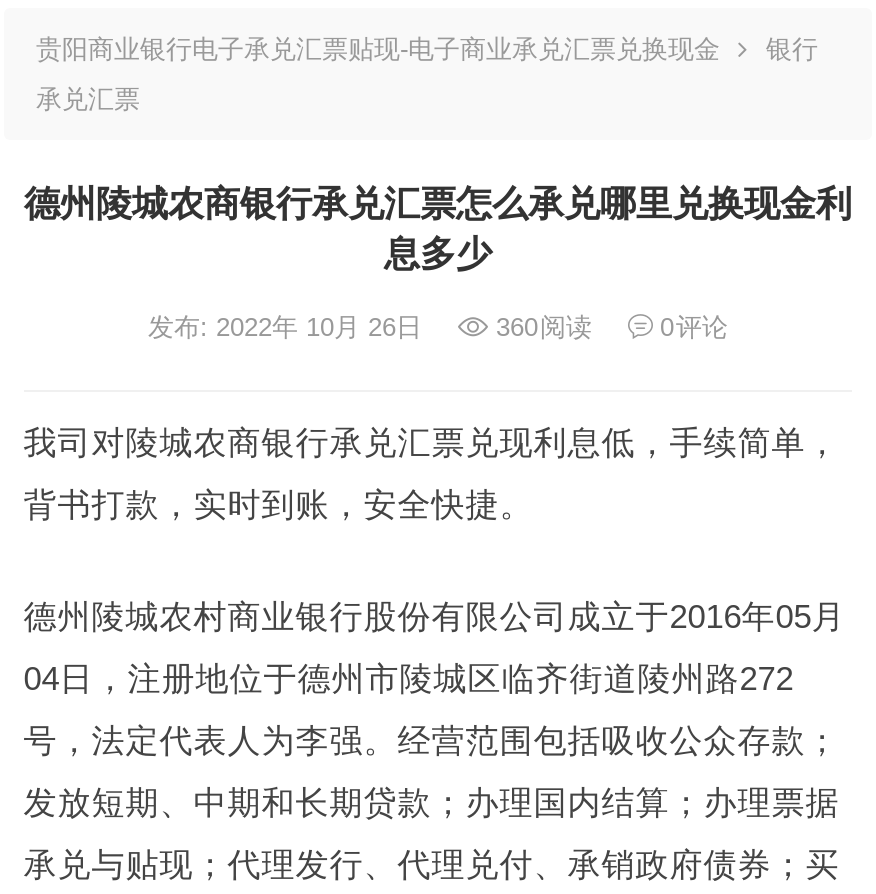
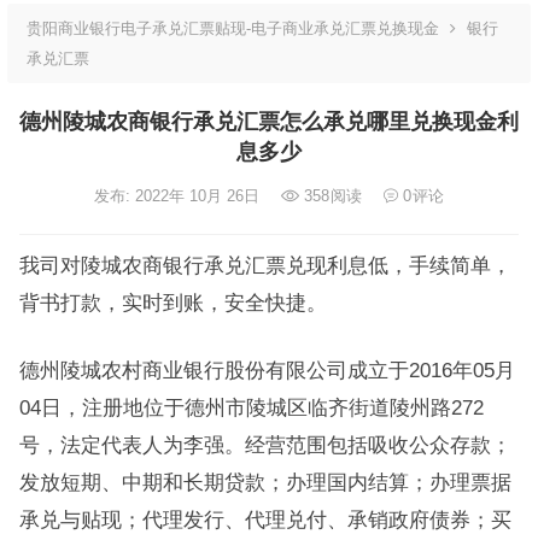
[148,312,728,342] 发布: 2022年 10月 26日 360阅读 0评论 -> [94,187,444,205] 发布: 2022年 10月 26日 358阅读 0评论

